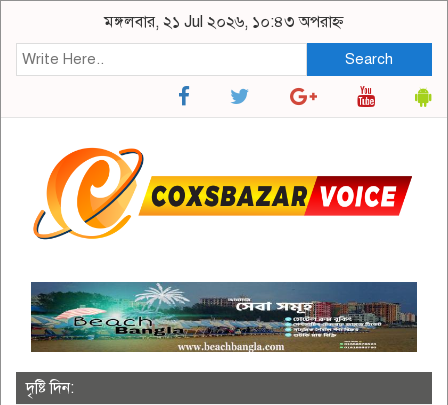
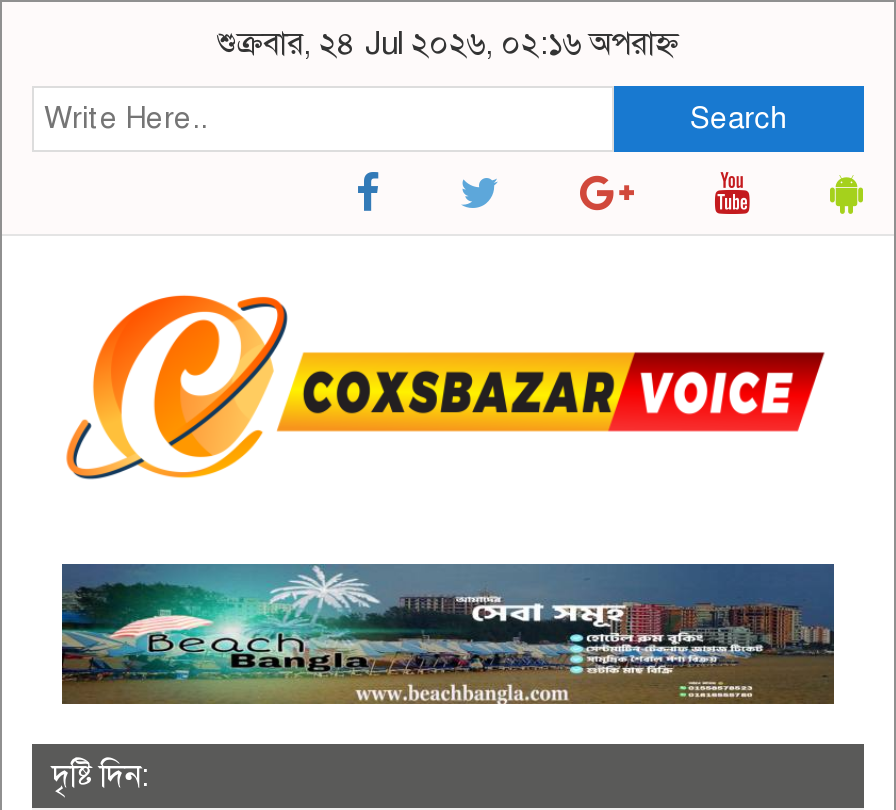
[104,12,344,32] মঙ্গলবার, ২১ Jul ২০২৬, ১০:৪৩ অপরাহ্ন -> [217,24,679,64] শুক্রবার, ২৪ Jul ২০২৬, ০২:১৬ অপরাহ্ন

